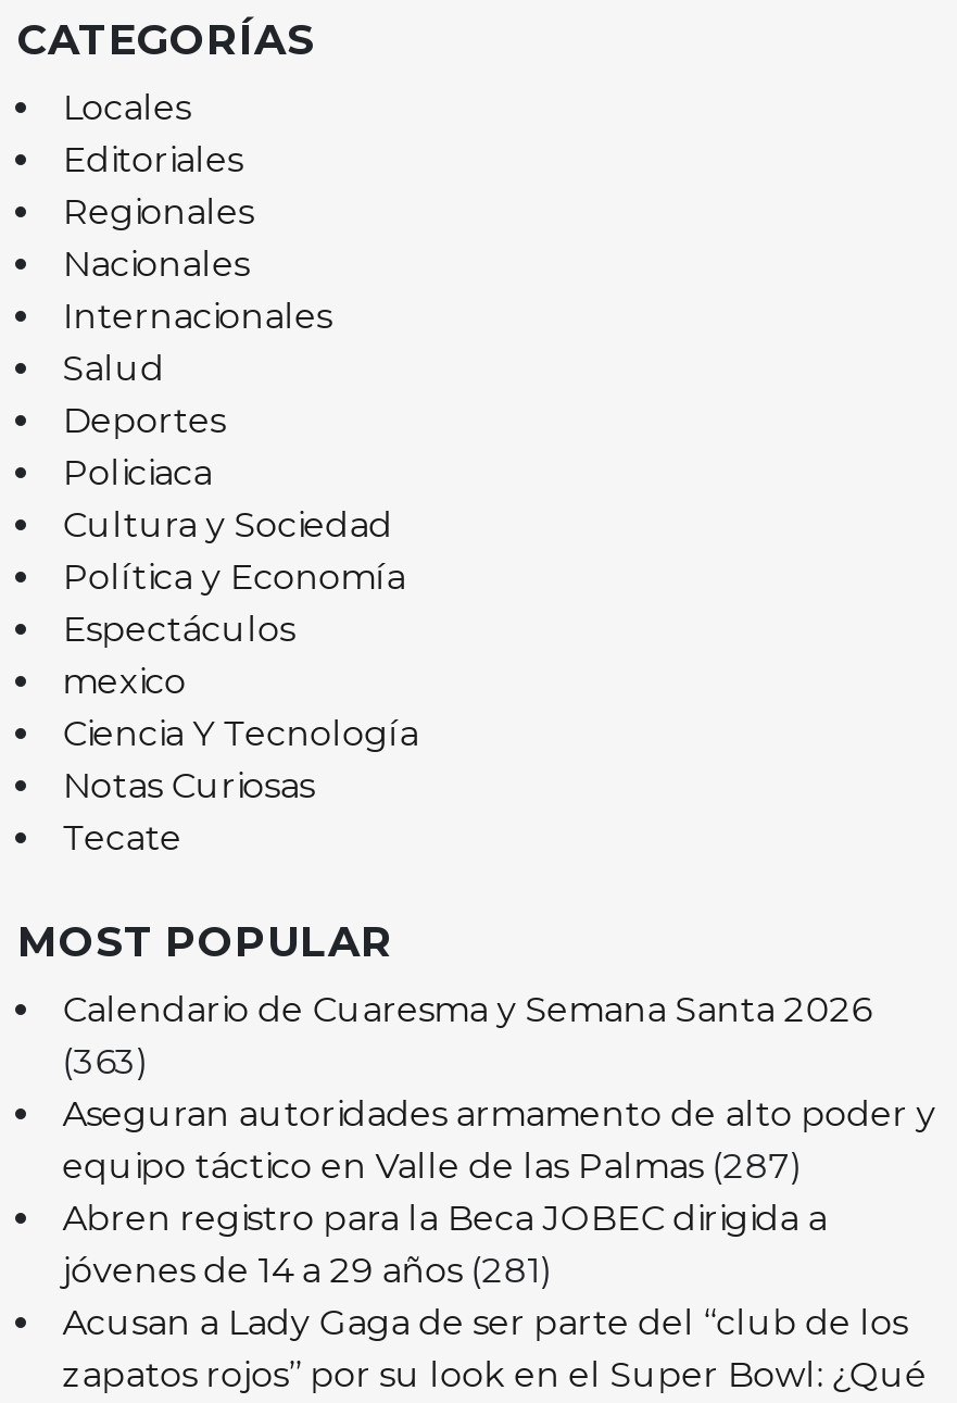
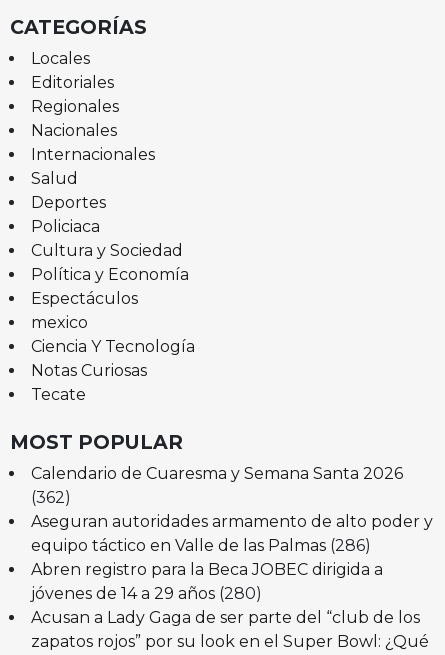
[63,1041,149,1082] (363) -> [31,488,71,507] (362)
[63,1145,803,1187] equipo táctico en Valle de las Palmas (287) -> [31,536,371,555] equipo táctico en Valle de las Palmas (286)
[63,1250,554,1291] jóvenes de 14 a 29 años (281) -> [31,584,262,603] jóvenes de 14 a 29 años (280)

